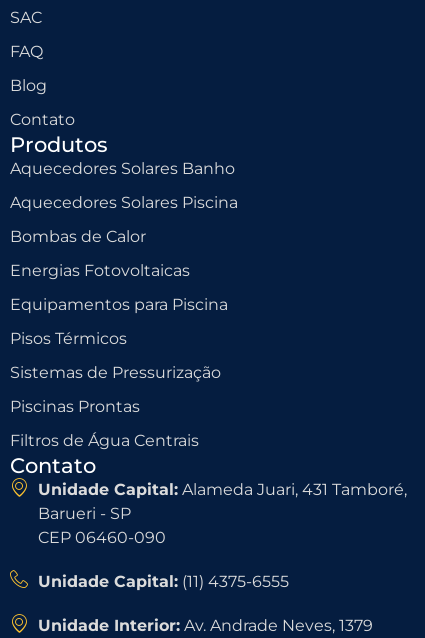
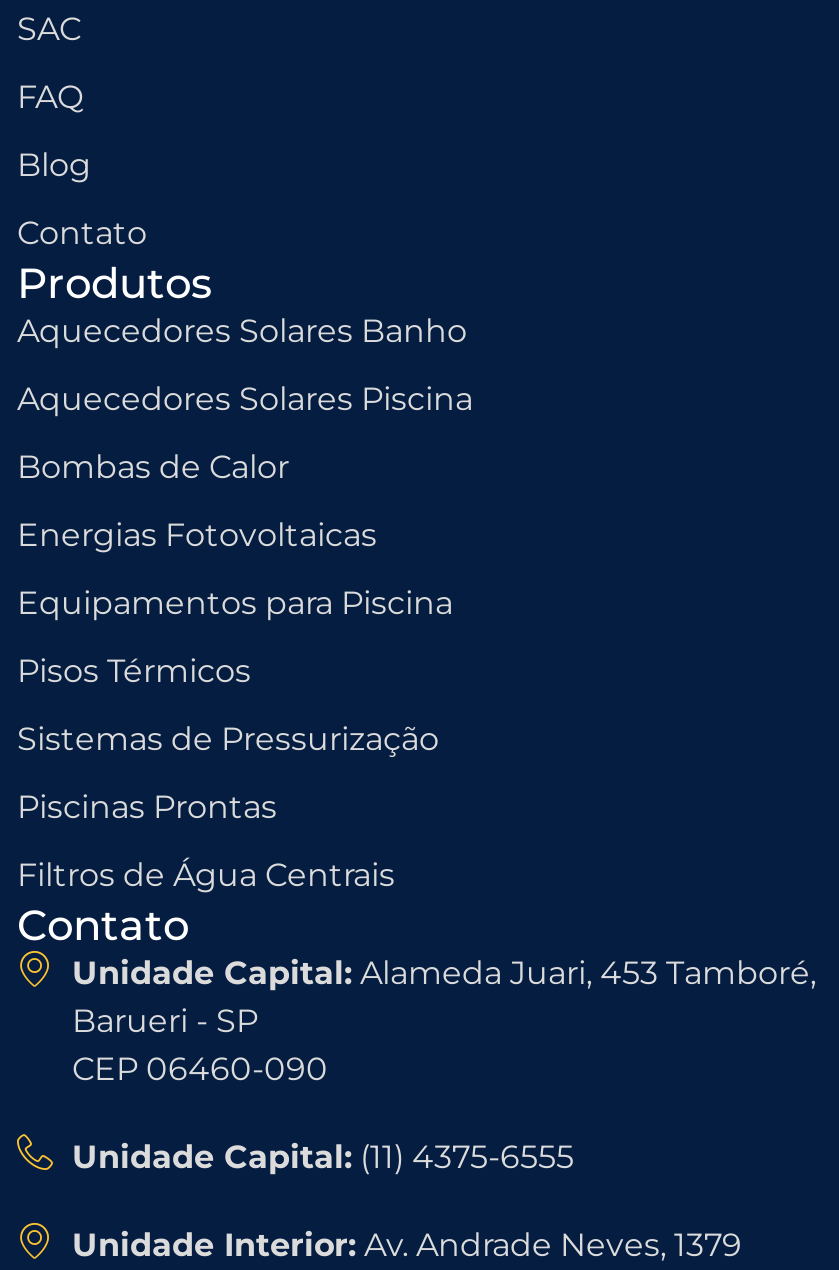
[37,480,406,499] Unidade Capital: Alameda Juari, 431 Tamboré, -> [72,954,816,992] Unidade Capital: Alameda Juari, 453 Tamboré,

